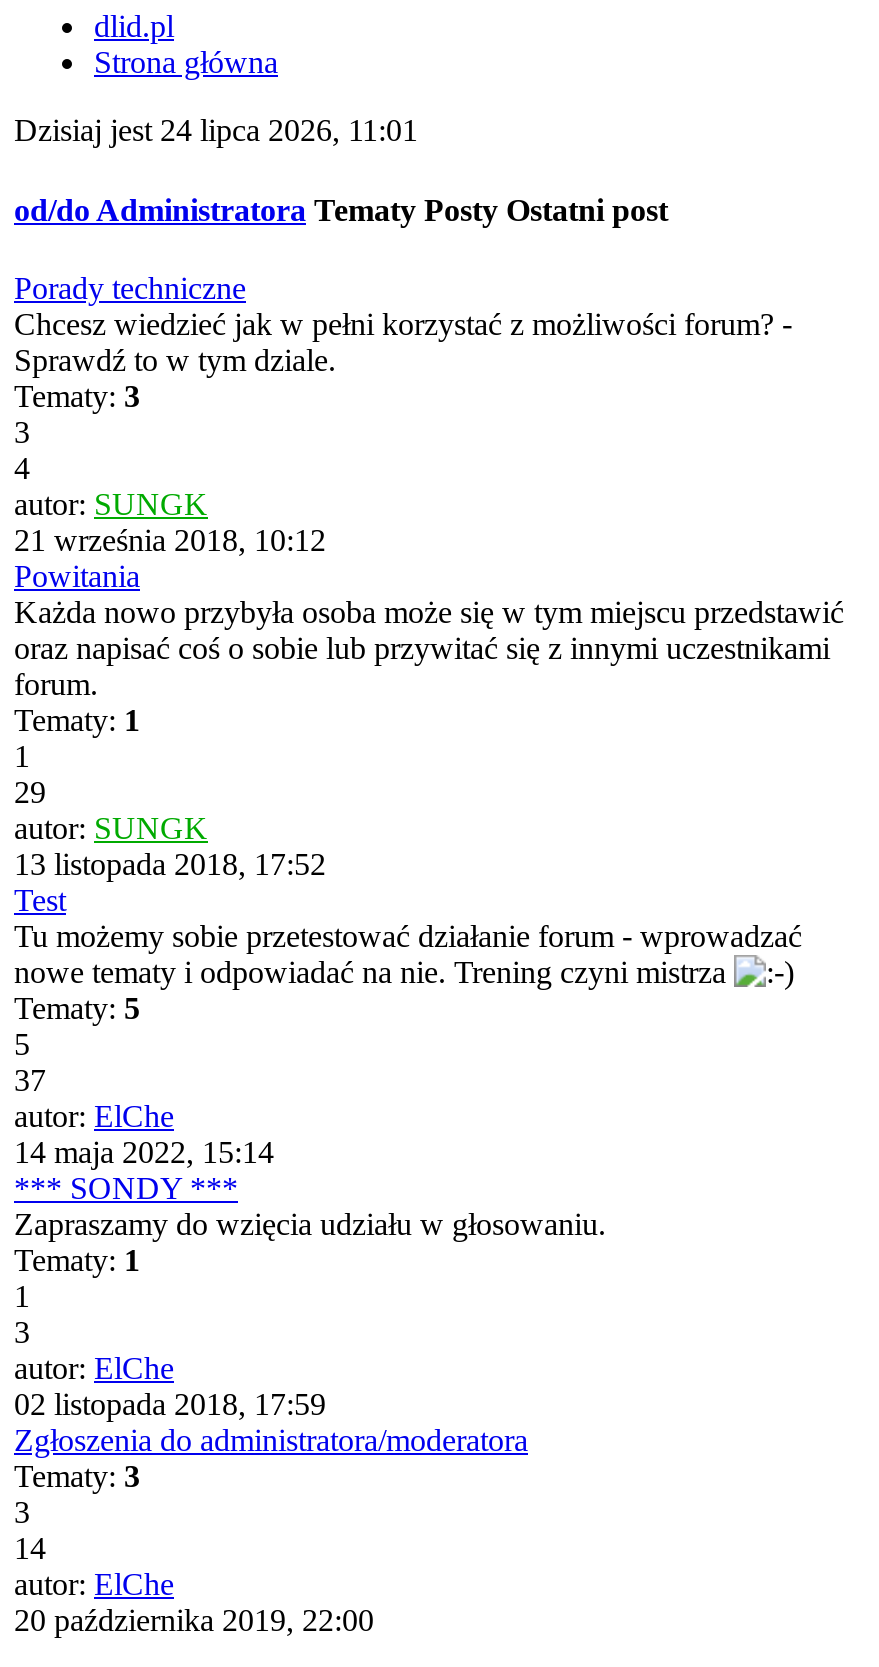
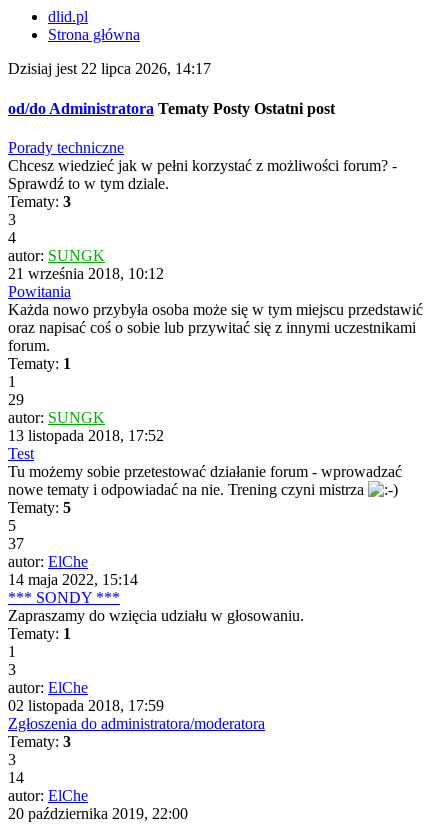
[14,114,418,148] Dzisiaj jest 24 lipca 2026, 11:01 -> [8,60,211,77] Dzisiaj jest 22 lipca 2026, 14:17

